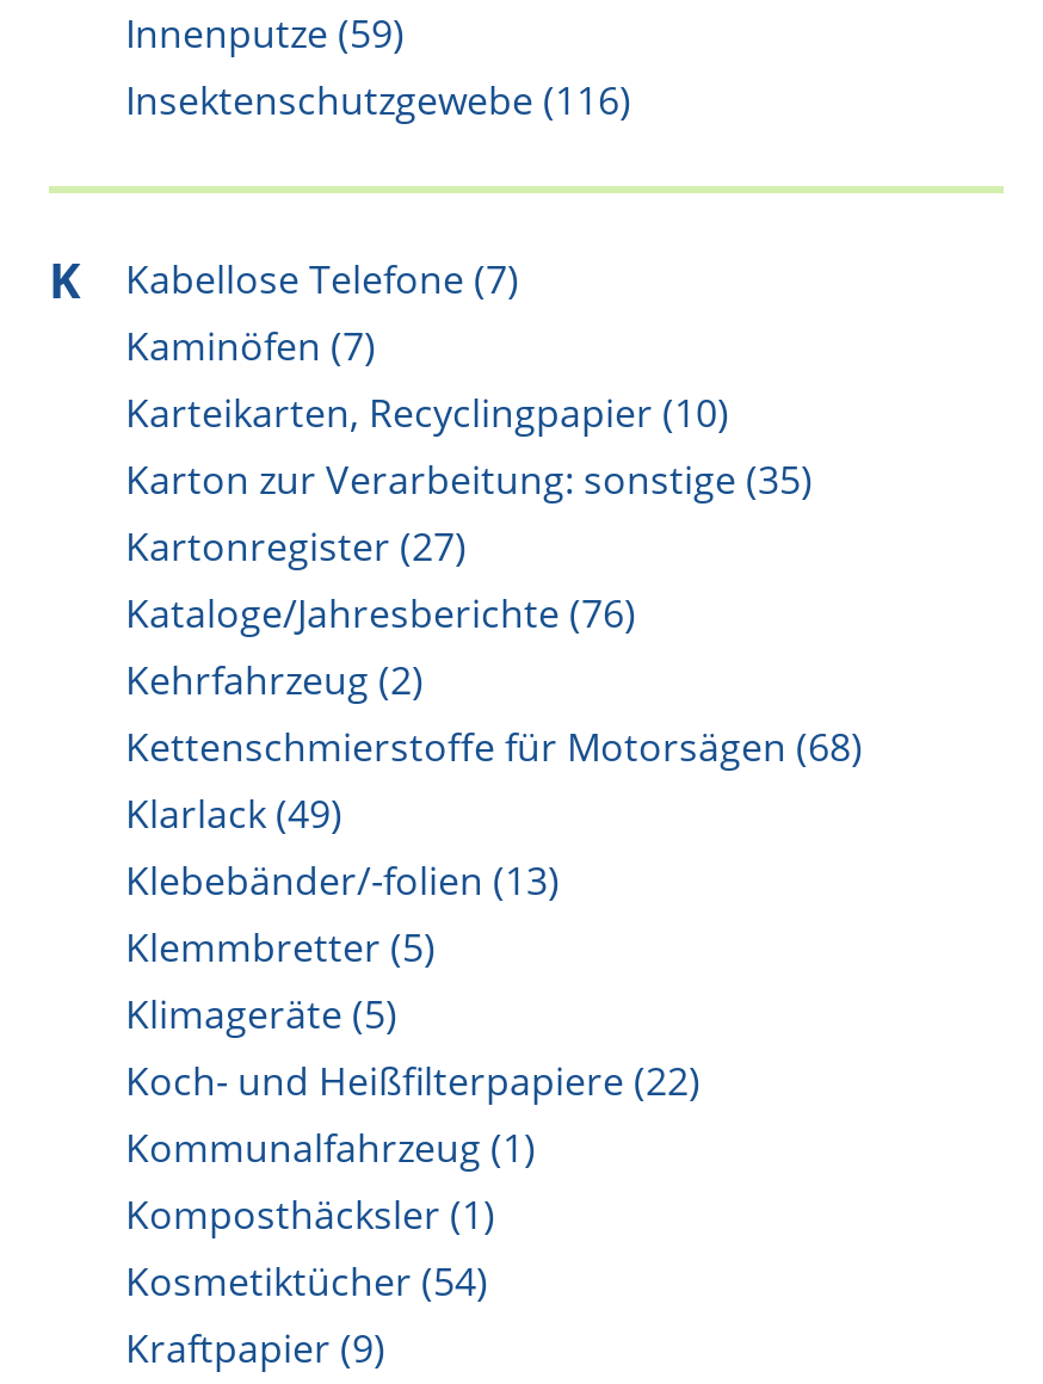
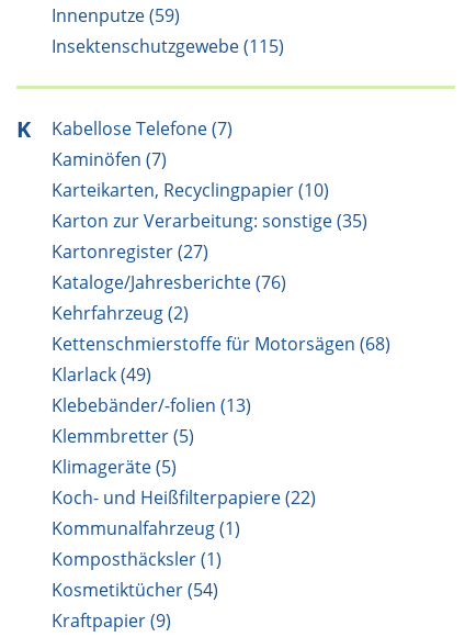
[125,74,631,126] Insektenschutzgewebe (116) -> [52,34,284,58] Insektenschutzgewebe (115)

